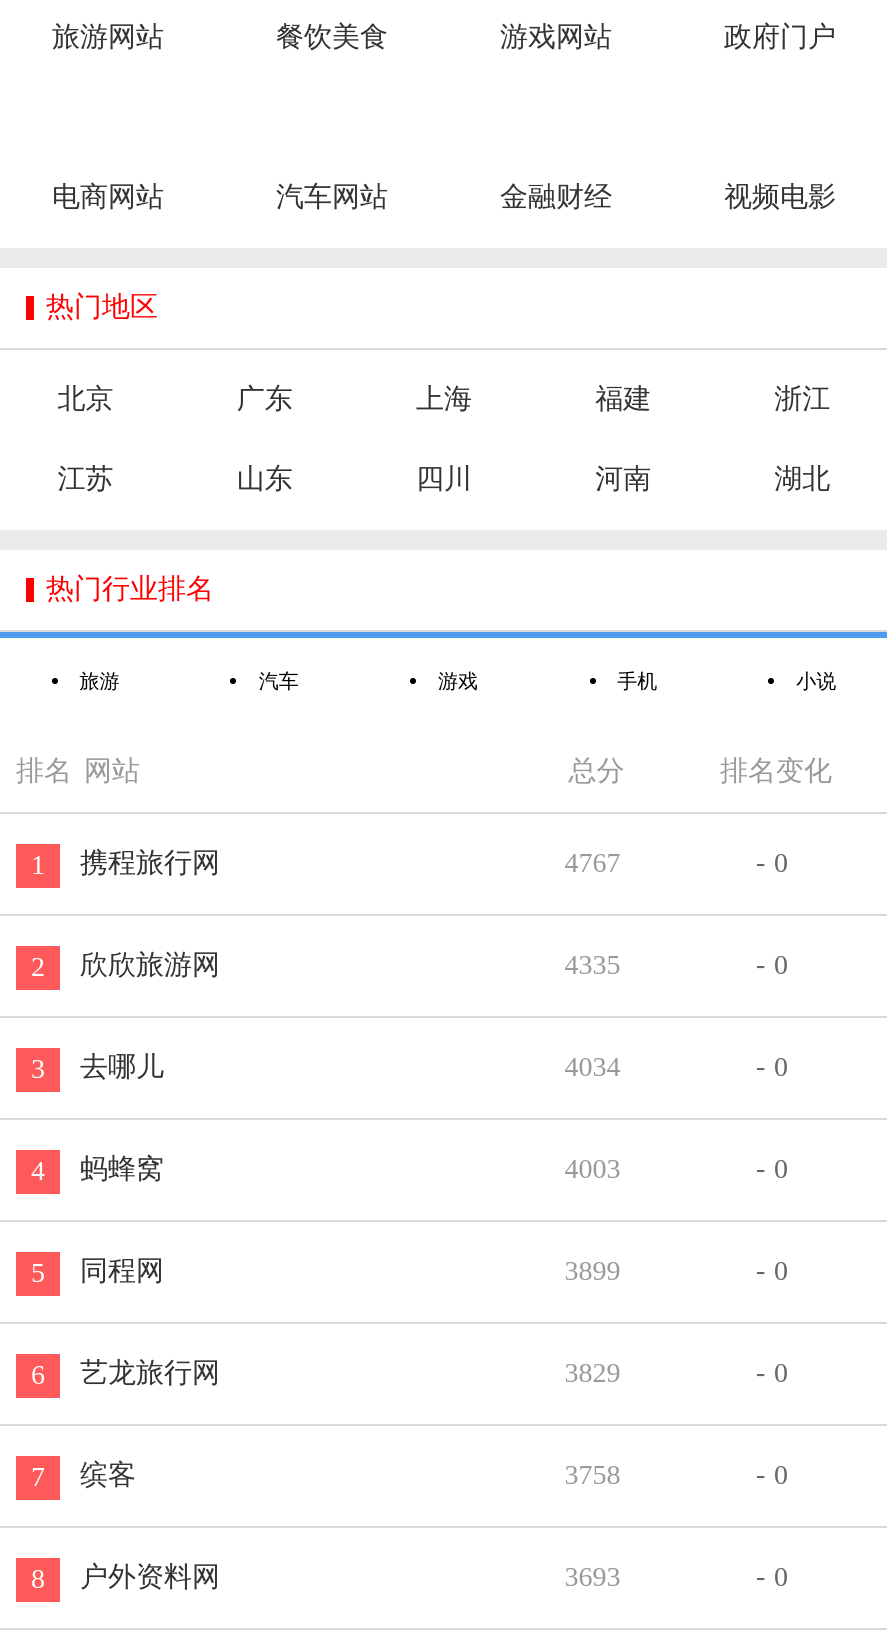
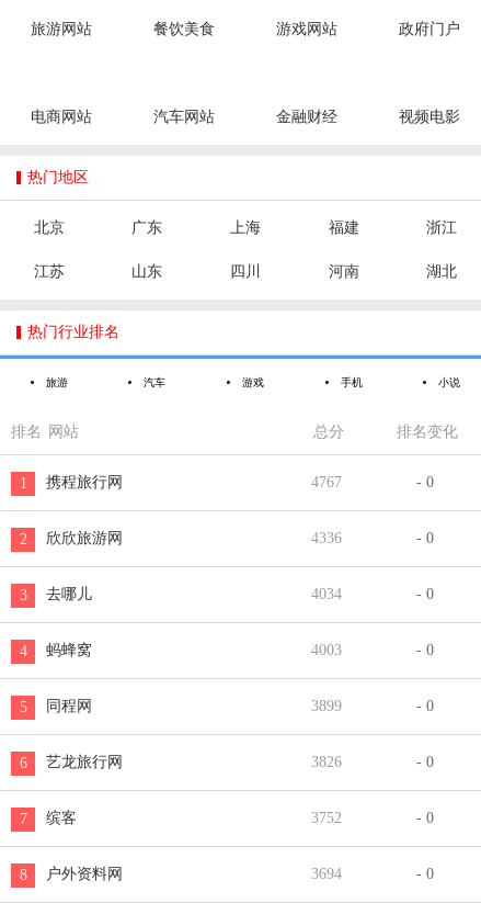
[564,950,620,980] 4335 -> [311,530,342,546] 4336
[564,1358,620,1388] 3829 -> [311,754,342,770] 3826
[564,1460,620,1490] 3758 -> [311,810,342,826] 3752
[564,1562,620,1592] 3693 -> [311,865,342,882] 3694

